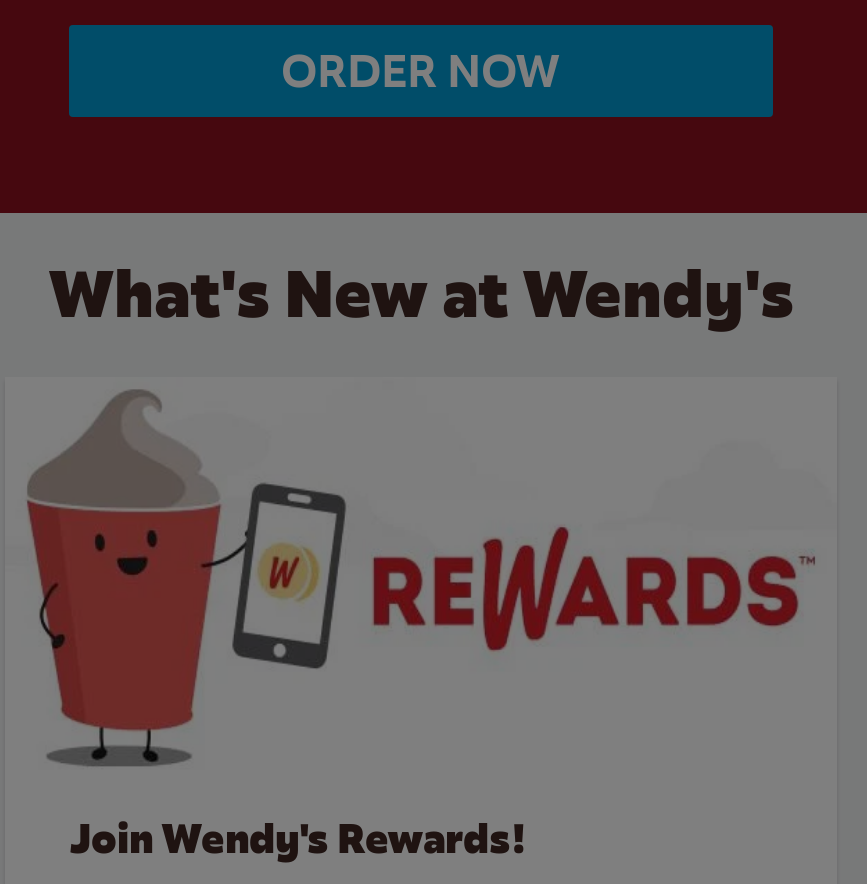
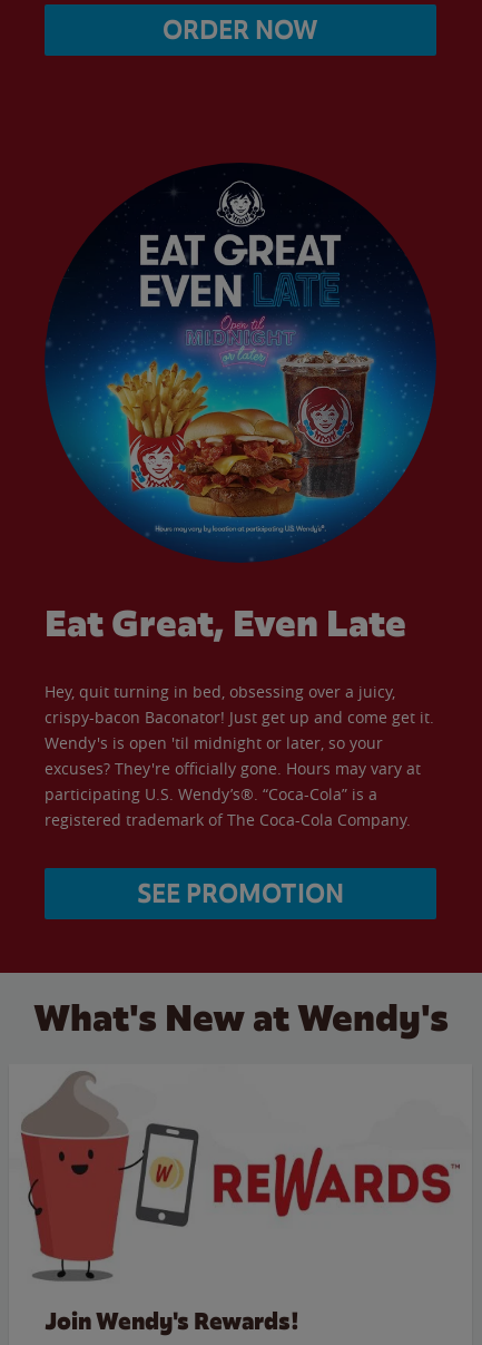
none -> [43,162,437,910] [image] | Eat Great, Even Late | Hey, quit turning in bed, obsessing over a juicy, | crispy-bacon Baconator! Just get up and come get it. | Wendy's is open 'til midnight or later, so your | excuses? They're officially gone. Hours may vary at | participating U.S. Wendy’s®. “Coca-Cola” is a | registered trademark of The Coca-Cola Company. | SEE PROMOTION

